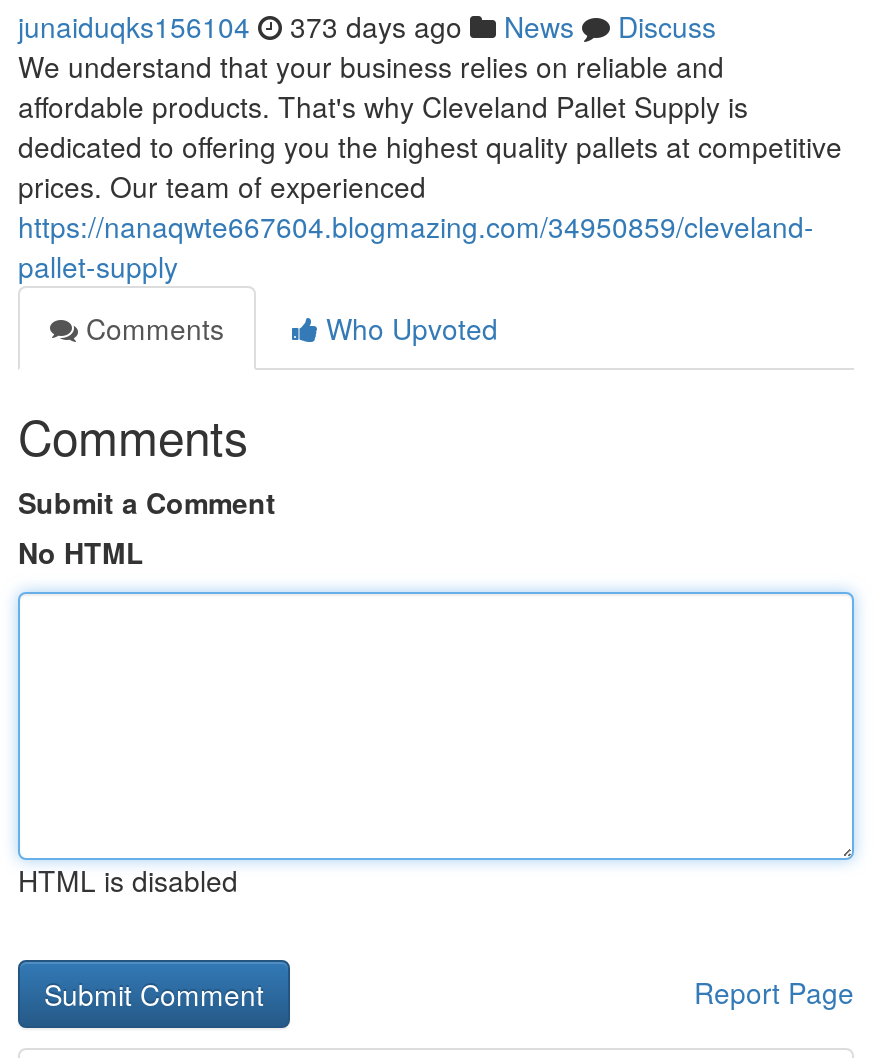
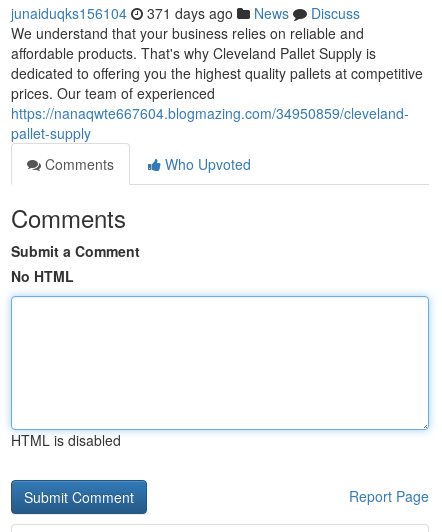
[18,6,716,46] junaiduqks156104 373 days ago News Discuss -> [11,3,360,23] junaiduqks156104 371 days ago News Discuss

